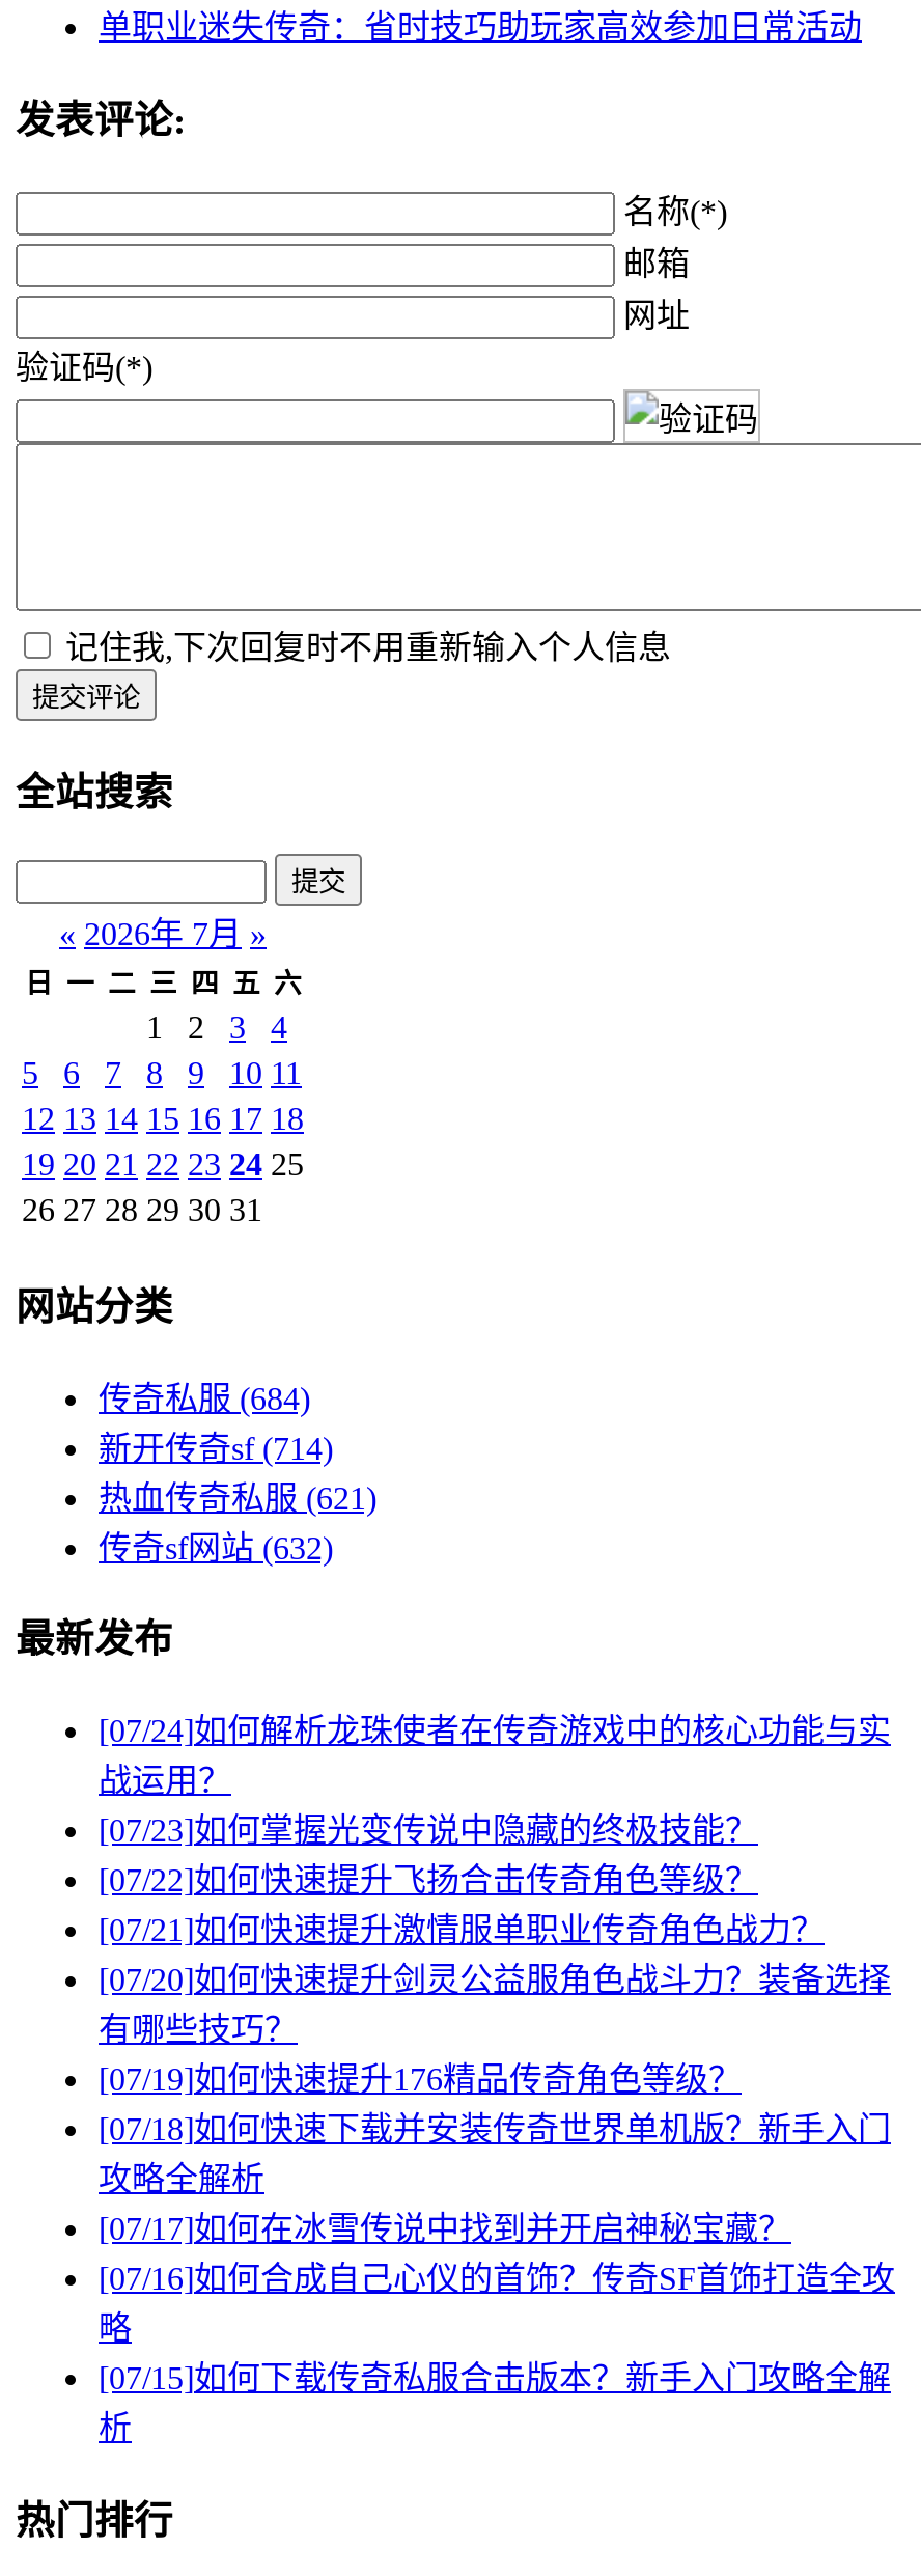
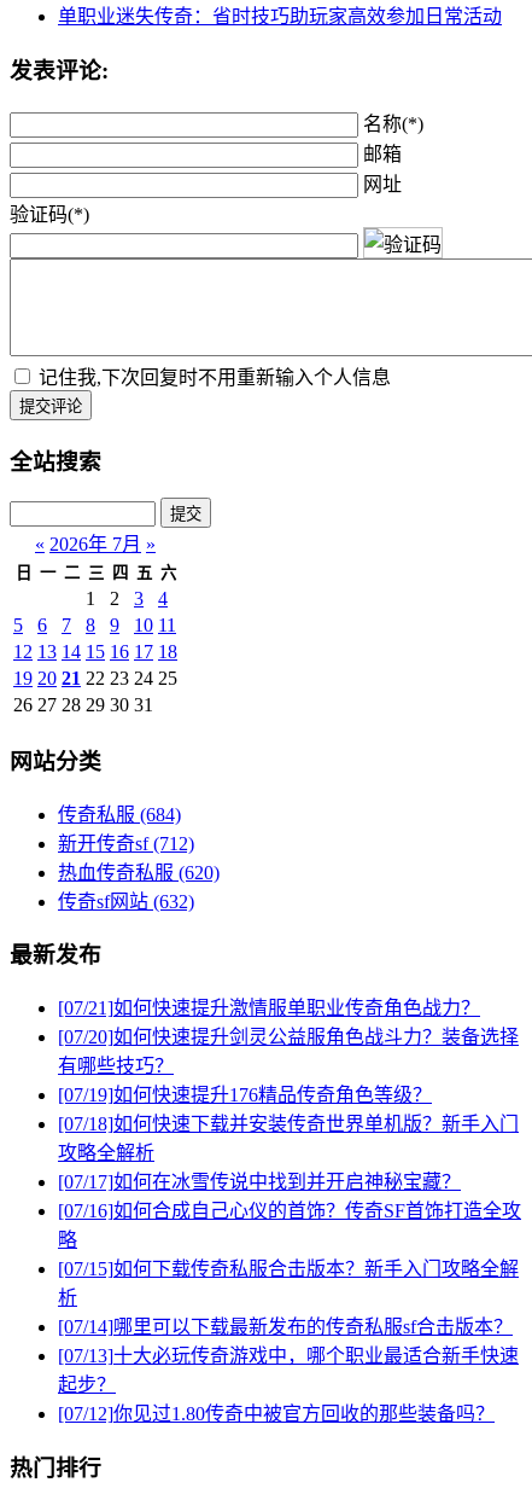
[99,1430,333,1465] 新开传奇sf (714) -> [58,833,194,854] 新开传奇sf (712)
[99,1480,376,1515] 热血传奇私服(621) -> [58,862,220,883] 热血传奇私服(620)
[99,1713,891,1898] [07/24]如何解析龙珠使者在传奇游戏中的核心功能与实 | 战运用？ | [07/23]如何掌握光变传说中隐藏的终极技能？ | [07/22]如何快速提升飞扬合击传奇角色等级？ -> none
moved [99,1912,895,2445] -> [58,998,521,1308]: [07/21]如何快速提升激情服单职业传奇角色战力？ | [07/20]如何快速提升剑灵公益服角色战斗力？装备选择 | 有哪些技巧？ | ... | [07/15]如何下载传奇私服合击版本？新手入门攻略全解 | 析
none -> [58,1317,519,1424] [07/14]哪里可以下载最新发布的传奇私服sf合击版本？ | [07/13]十大必玩传奇游戏中，哪个职业最适合新手快速 | 起步？ | [07/12]你见过1.80传奇中被官方回收的那些装备吗？

